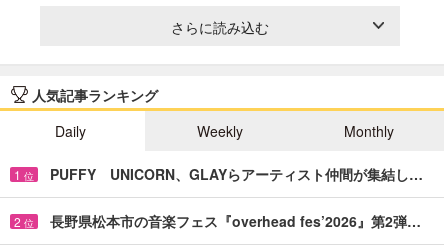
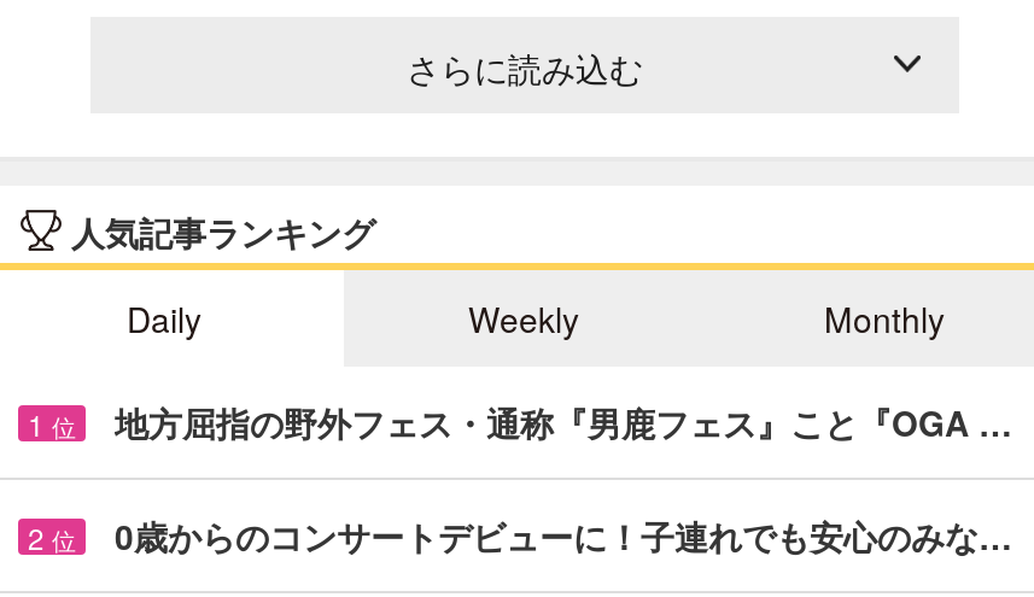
[50,164,423,184] PUFFY UNICORN、GLAYらアーティスト仲間が集結し… -> [115,398,1012,446] 地方屈指の野外フェス・通称『男鹿フェス』こと『OGA …
[50,211,421,231] 長野県松本市の音楽フェス『overhead fes’2026』第2弾… -> [115,511,1012,559] 0歳からのコンサートデビューに！子連れでも安心のみな…

